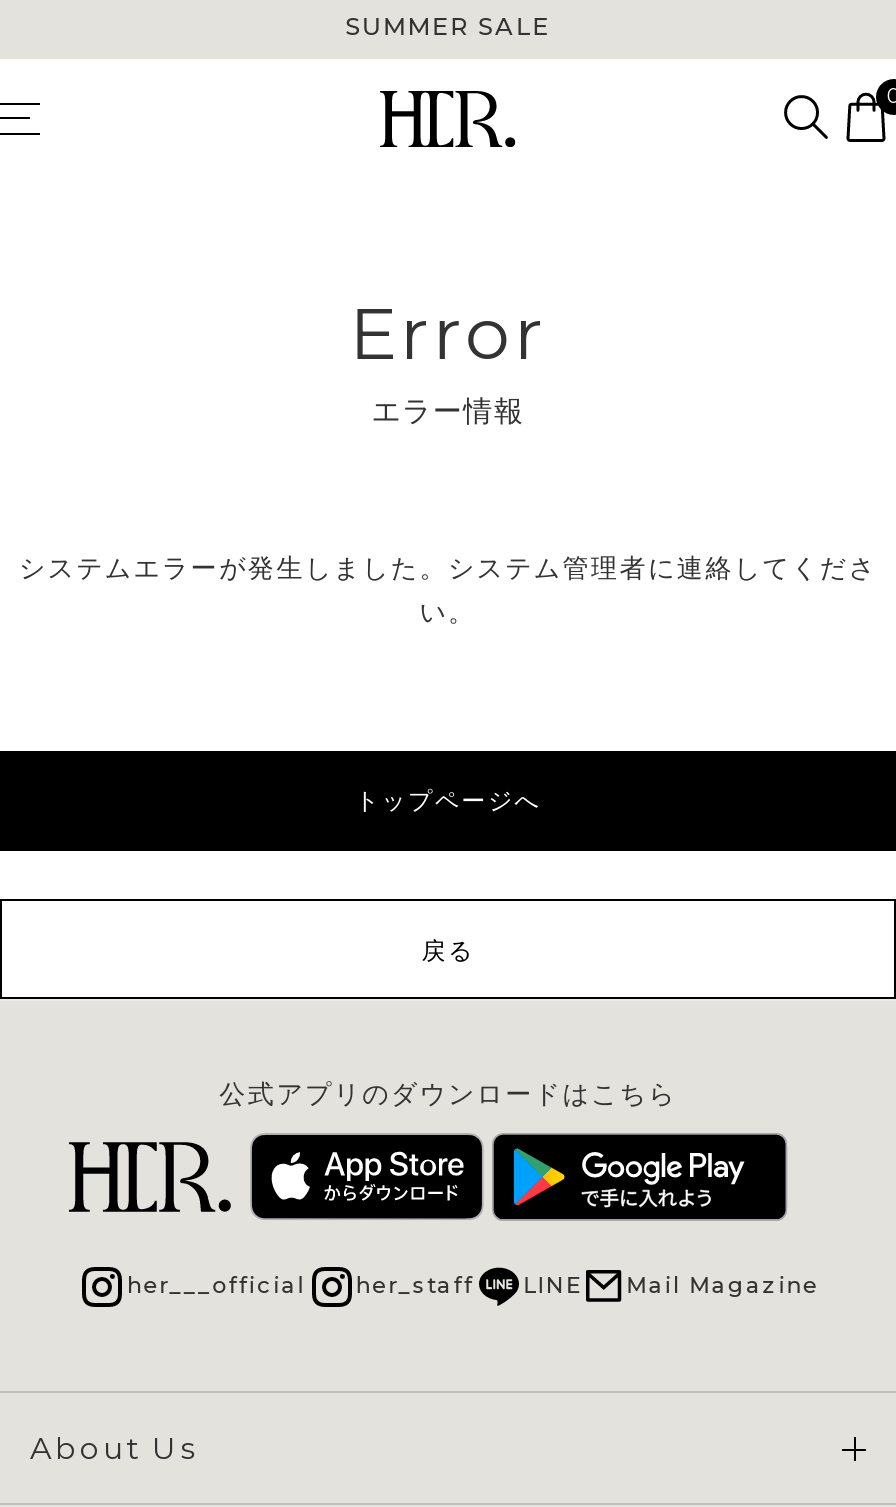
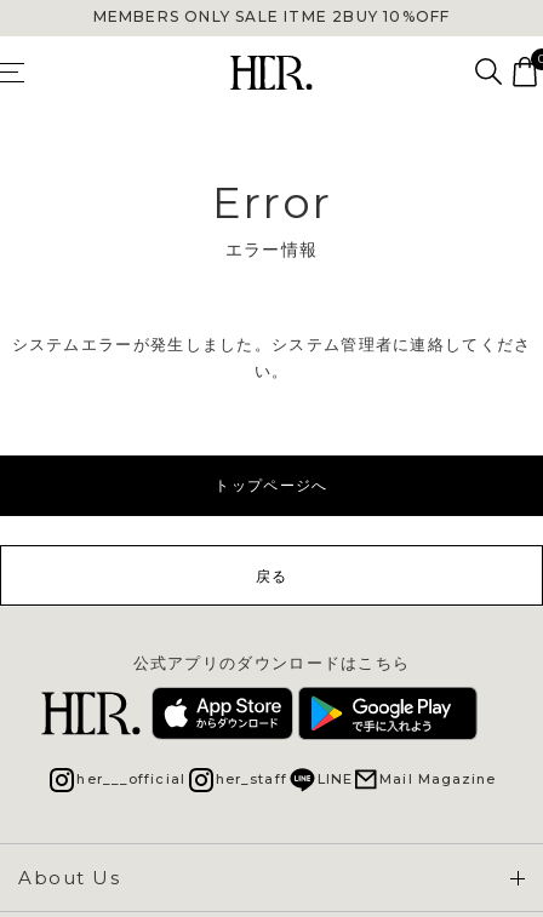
[346,11,550,41] SUMMER SALE -> [93,7,450,25] MEMBERS ONLY SALE ITME 2BUY 10%OFF

